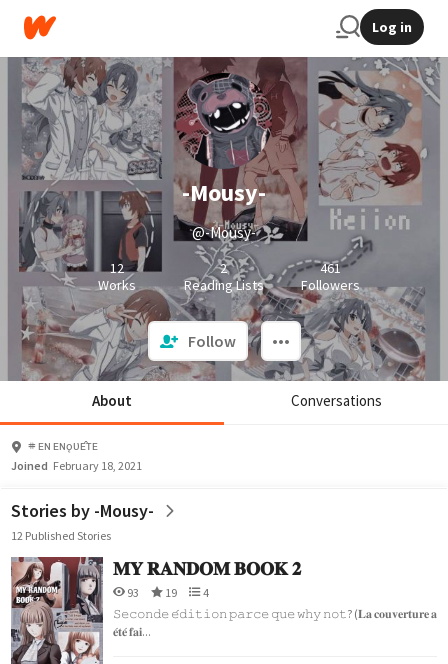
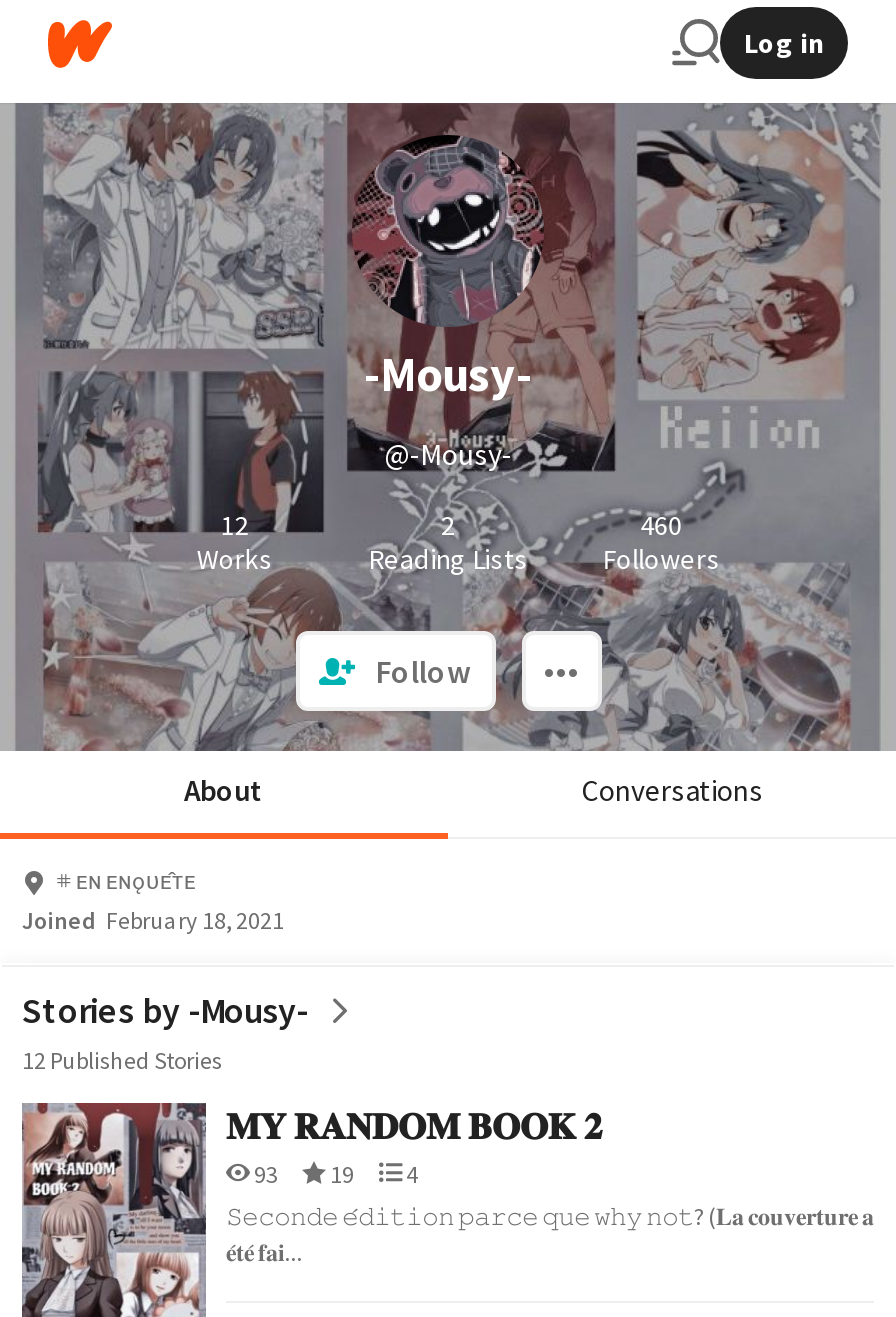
[320,259,341,277] 461 -> [640,507,682,543] 460

